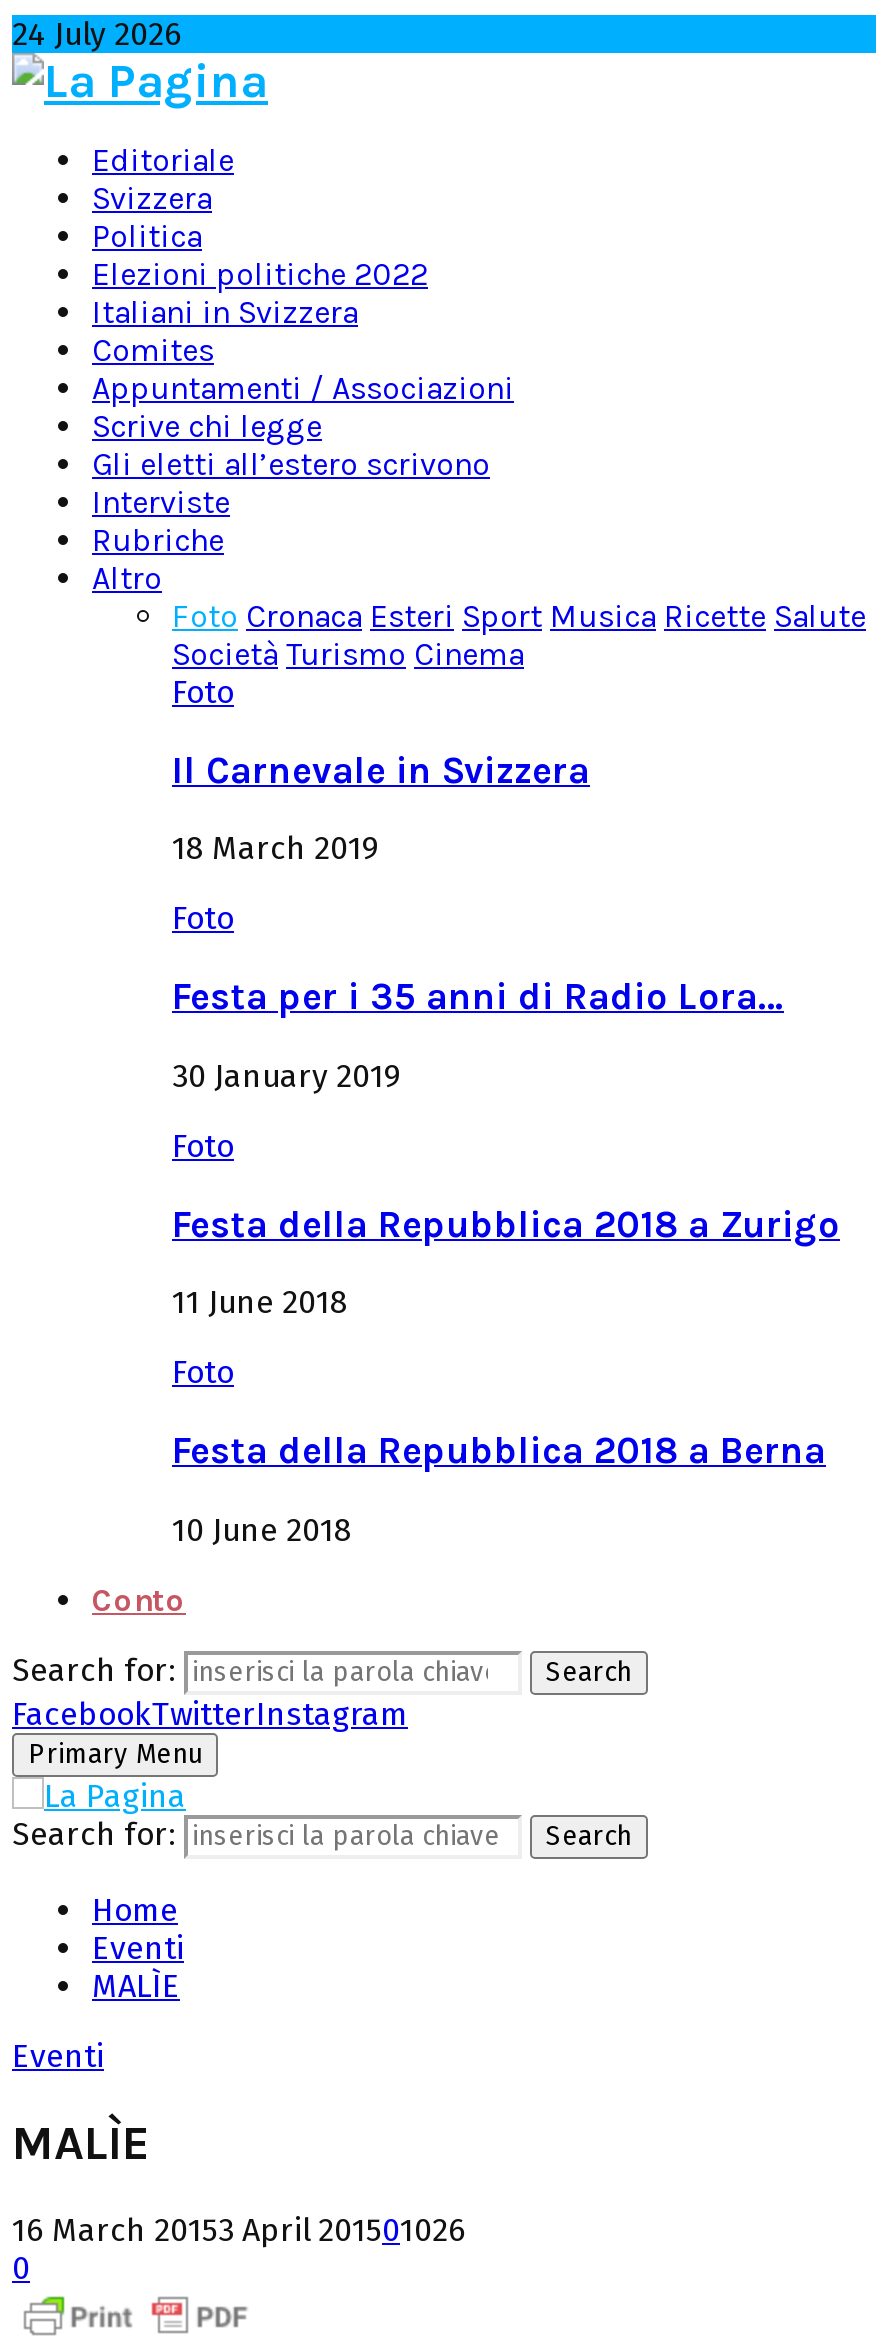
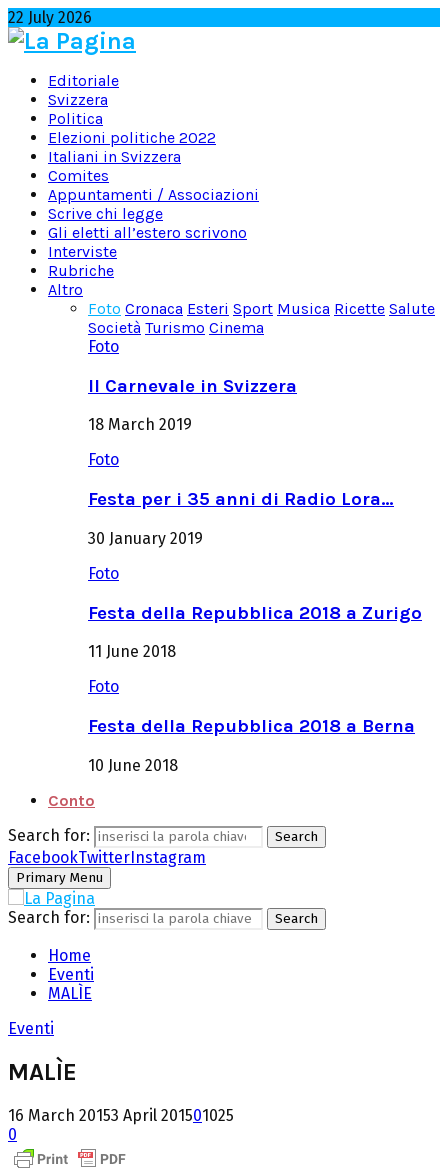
[12,15,182,53] 24 July 2026 -> [8,8,92,27] 22 July 2026
[12,2210,466,2248] 16 March 20153 April 201501026 -> [8,1106,234,1125] 16 March 20153 April 201501025

